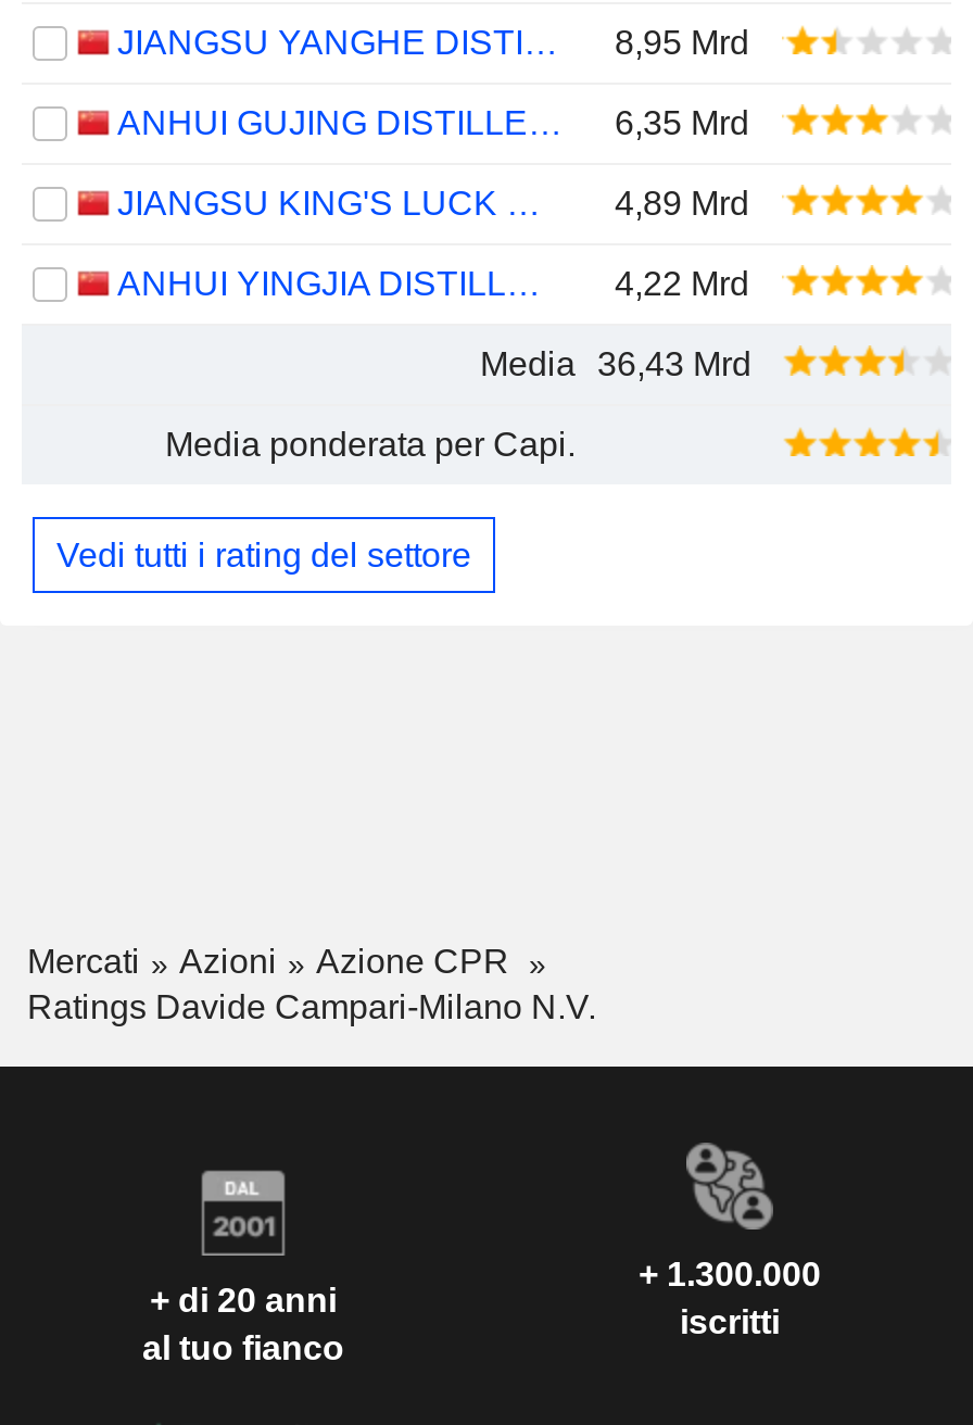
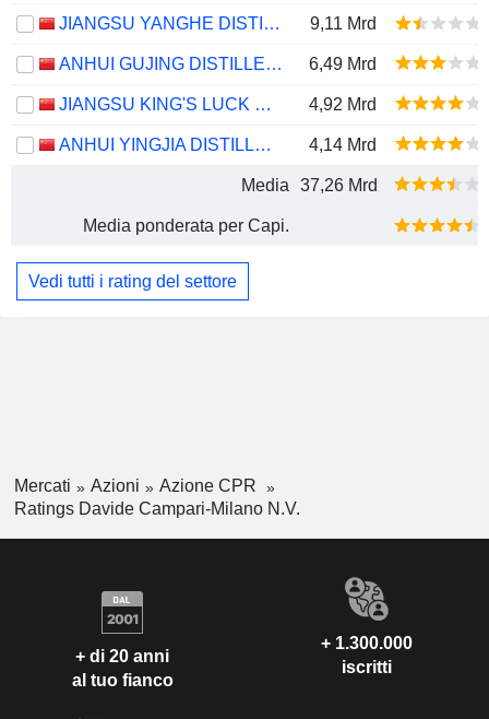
[615,24,749,61] 8,95 Mrd -> [310,14,377,33] 9,11 Mrd
[615,104,749,141] 6,35 Mrd -> [309,55,377,73] 6,49 Mrd
[615,185,749,222] 4,89 Mrd -> [309,95,377,114] 4,92 Mrd
[615,265,749,302] 4,22 Mrd -> [309,135,377,154] 4,14 Mrd
[480,345,751,382] Media 36,43 Mrd -> [241,176,378,195] Media 37,26 Mrd

